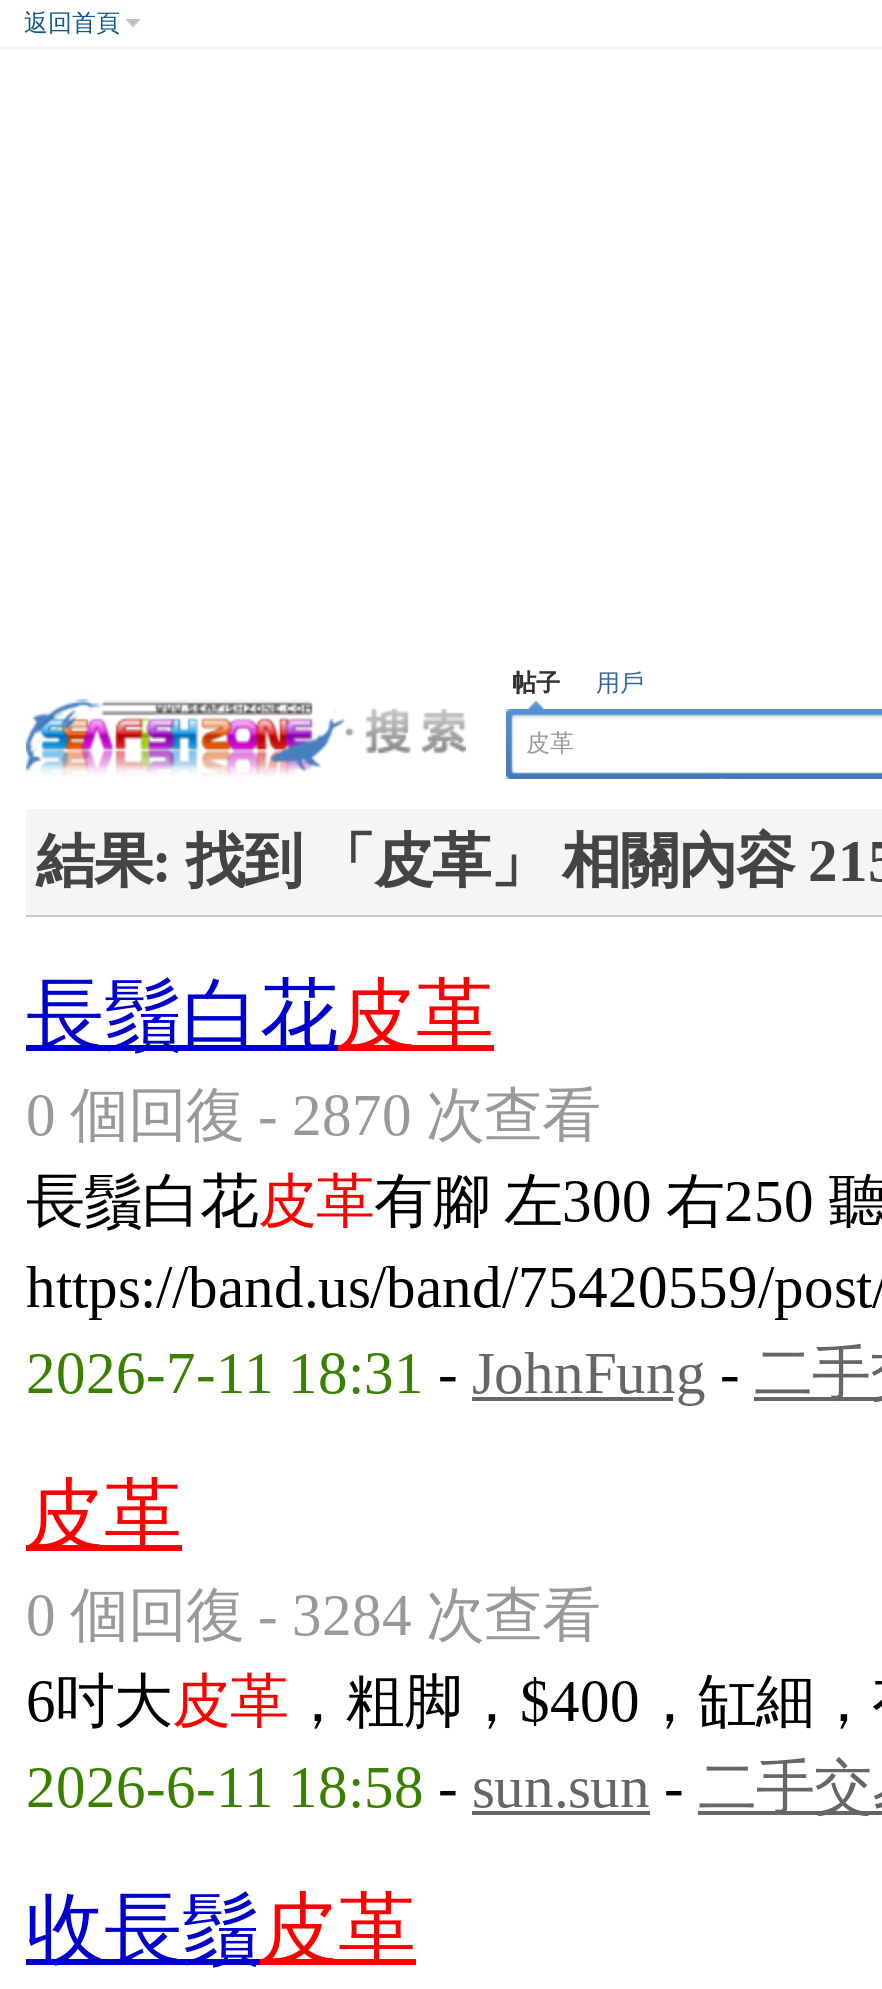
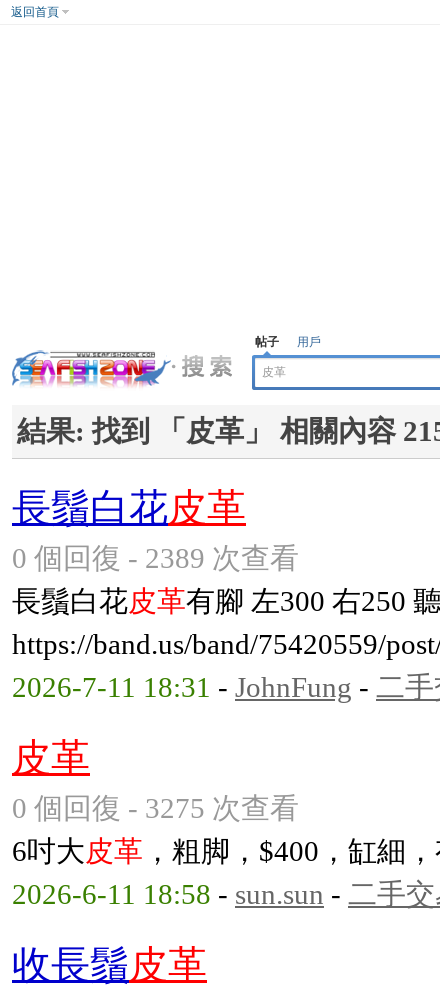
[26,1083,600,1147] 0 個回復 - 2870 次查看 -> [12,542,299,574] 0 個回復 - 2389 次查看
[26,1583,600,1647] 0 個回復 - 3284 次查看 -> [12,792,299,824] 0 個回復 - 3275 次查看

